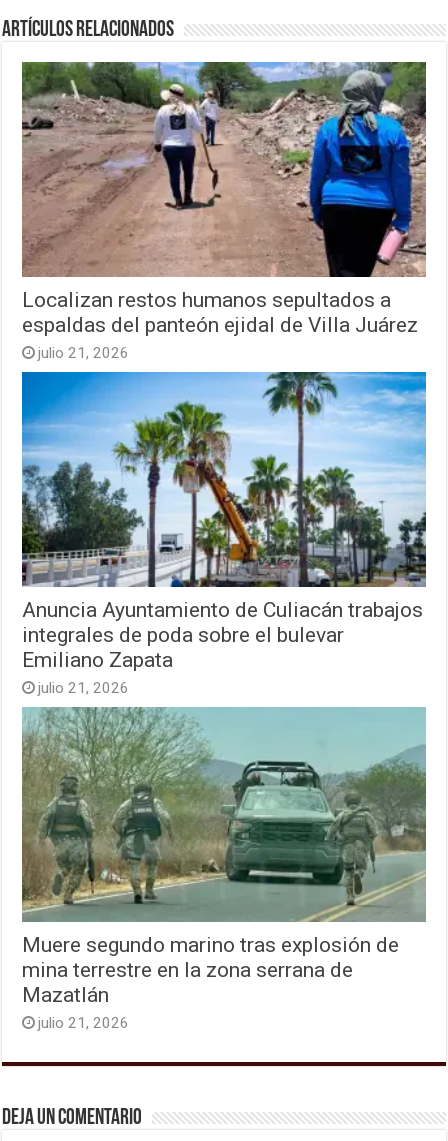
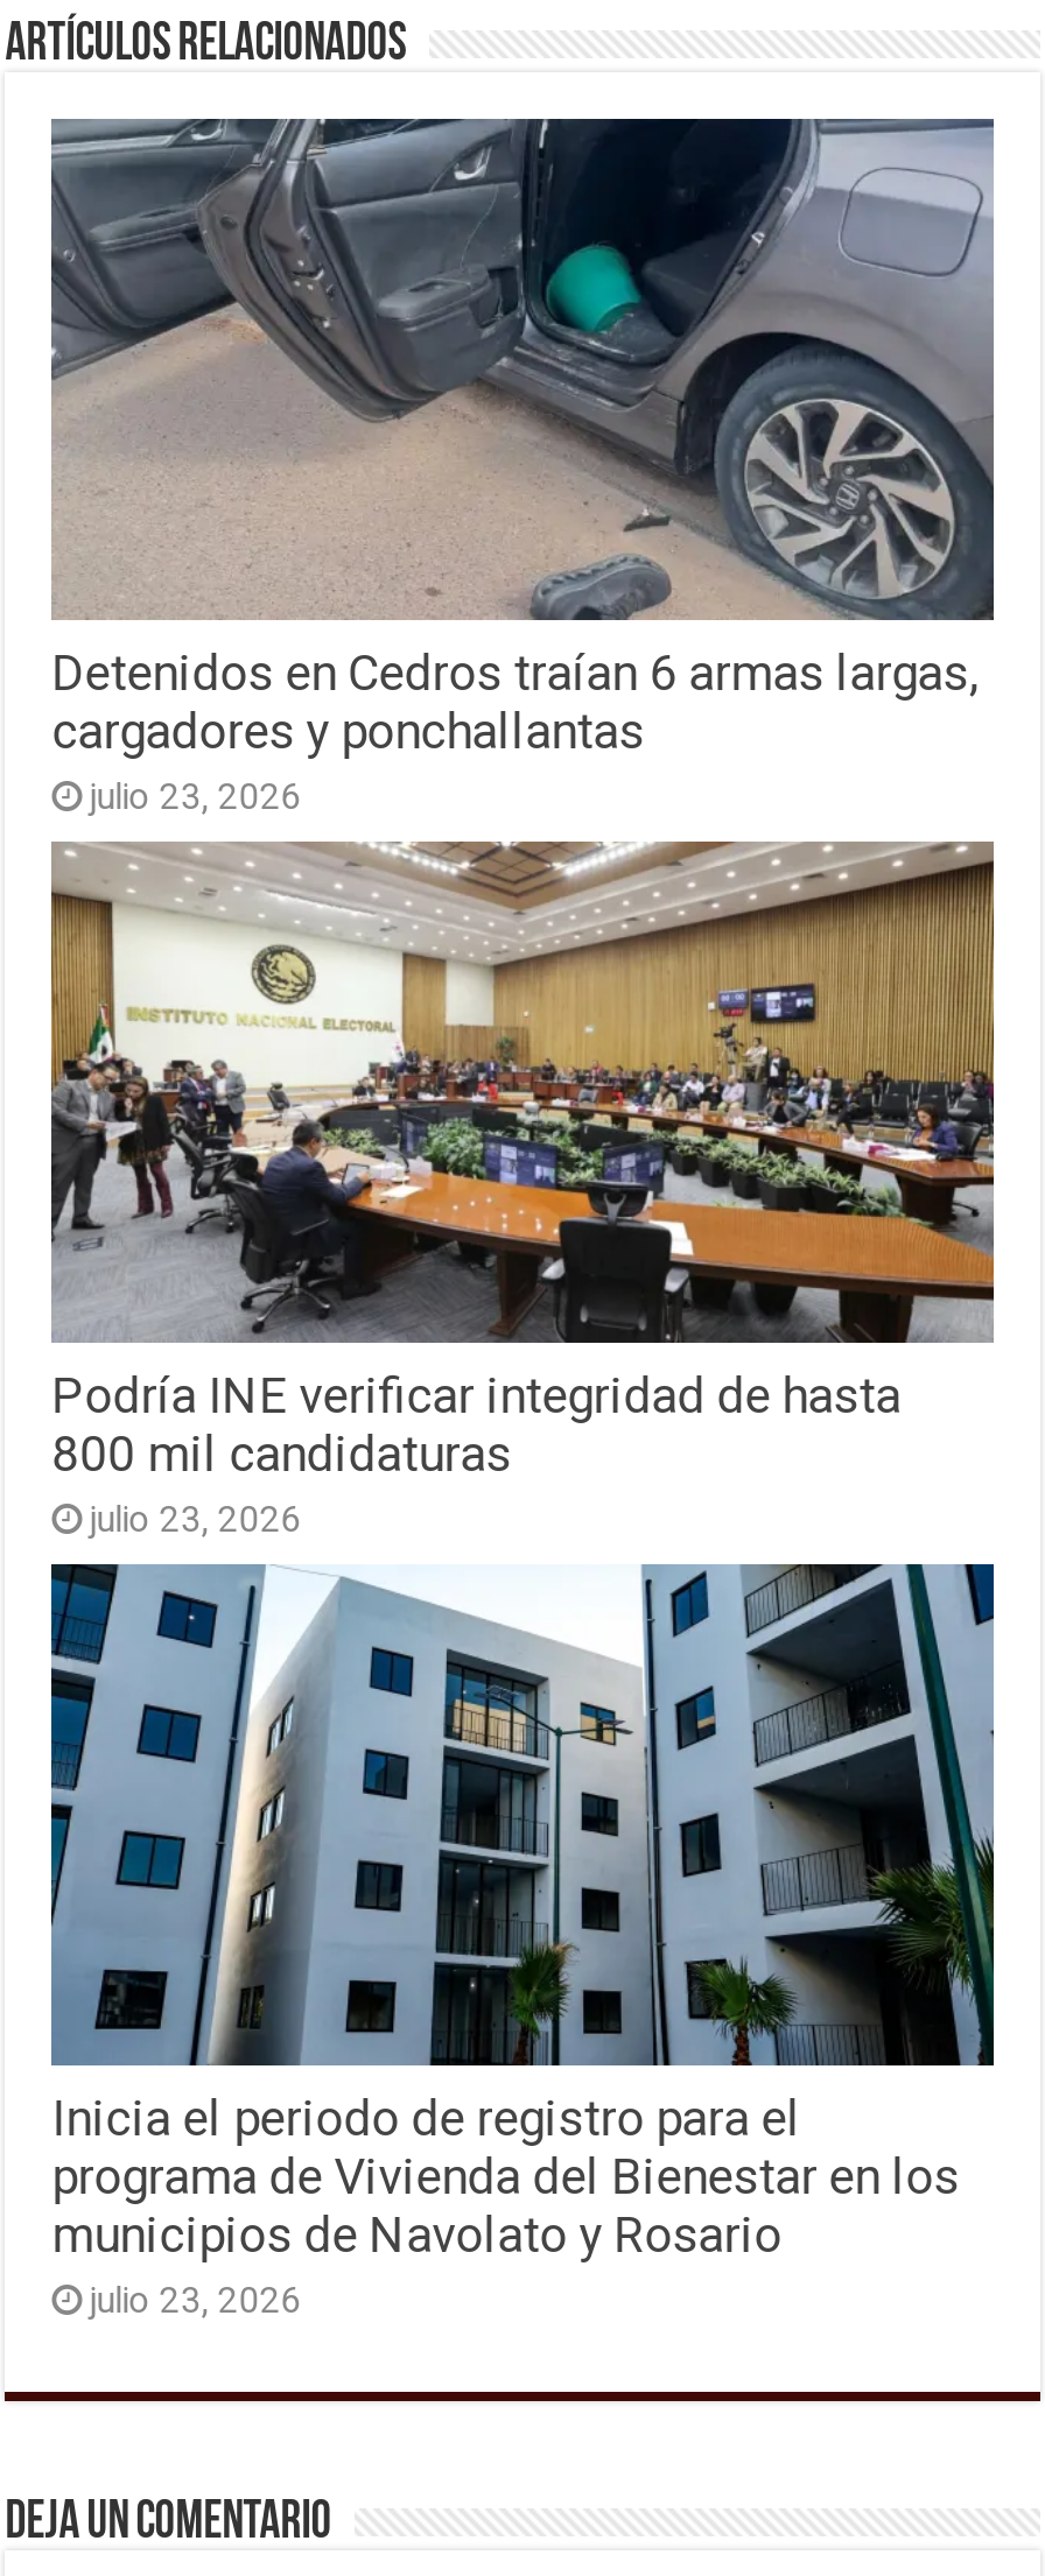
[22,61,426,362] [image] | Localizan restos humanos sepultados a | espaldas del panteón ejidal de Villa Juárez | julio 21, 2026 -> [51,117,996,818] [image] | Detenidos en Cedros traían 6 armas largas, | cargadores y ponchallantas | julio 23, 2026
[21,371,427,697] [image] | Anuncia Ayuntamiento de Culiacán trabajos | integrales de poda sobre el bulevar | Emiliano Zapata | julio 21, 2026 -> [49,839,996,1540] [image] | Podría INE verificar integridad de hasta | 800 mil candidaturas | julio 23, 2026
[21,706,426,1032] [image] | Muere segundo marino tras explosión de | mina terrestre en la zona serrana de | Mazatlán | julio 21, 2026 -> [49,1562,994,2321] [image] | Inicia el periodo de registro para el | programa de Vivienda del Bienestar en los | municipios de Navolato y Rosario | julio 23, 2026

